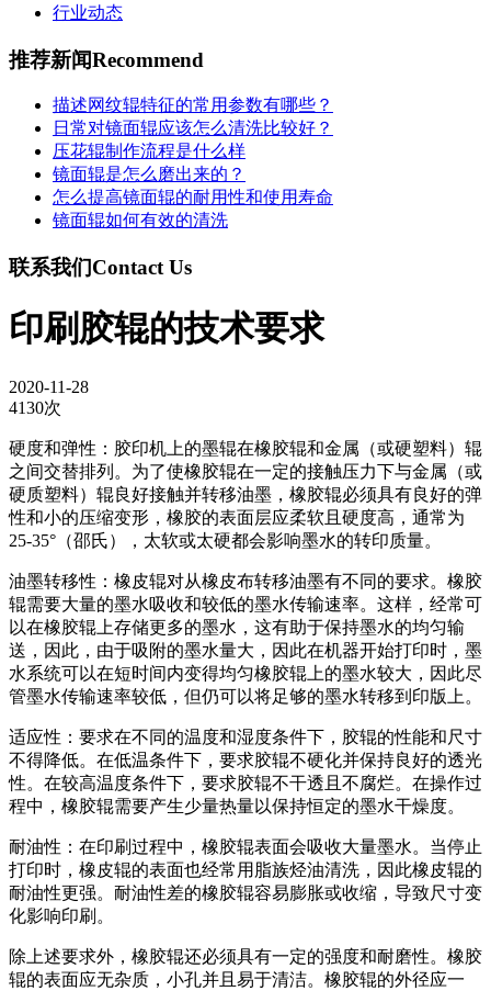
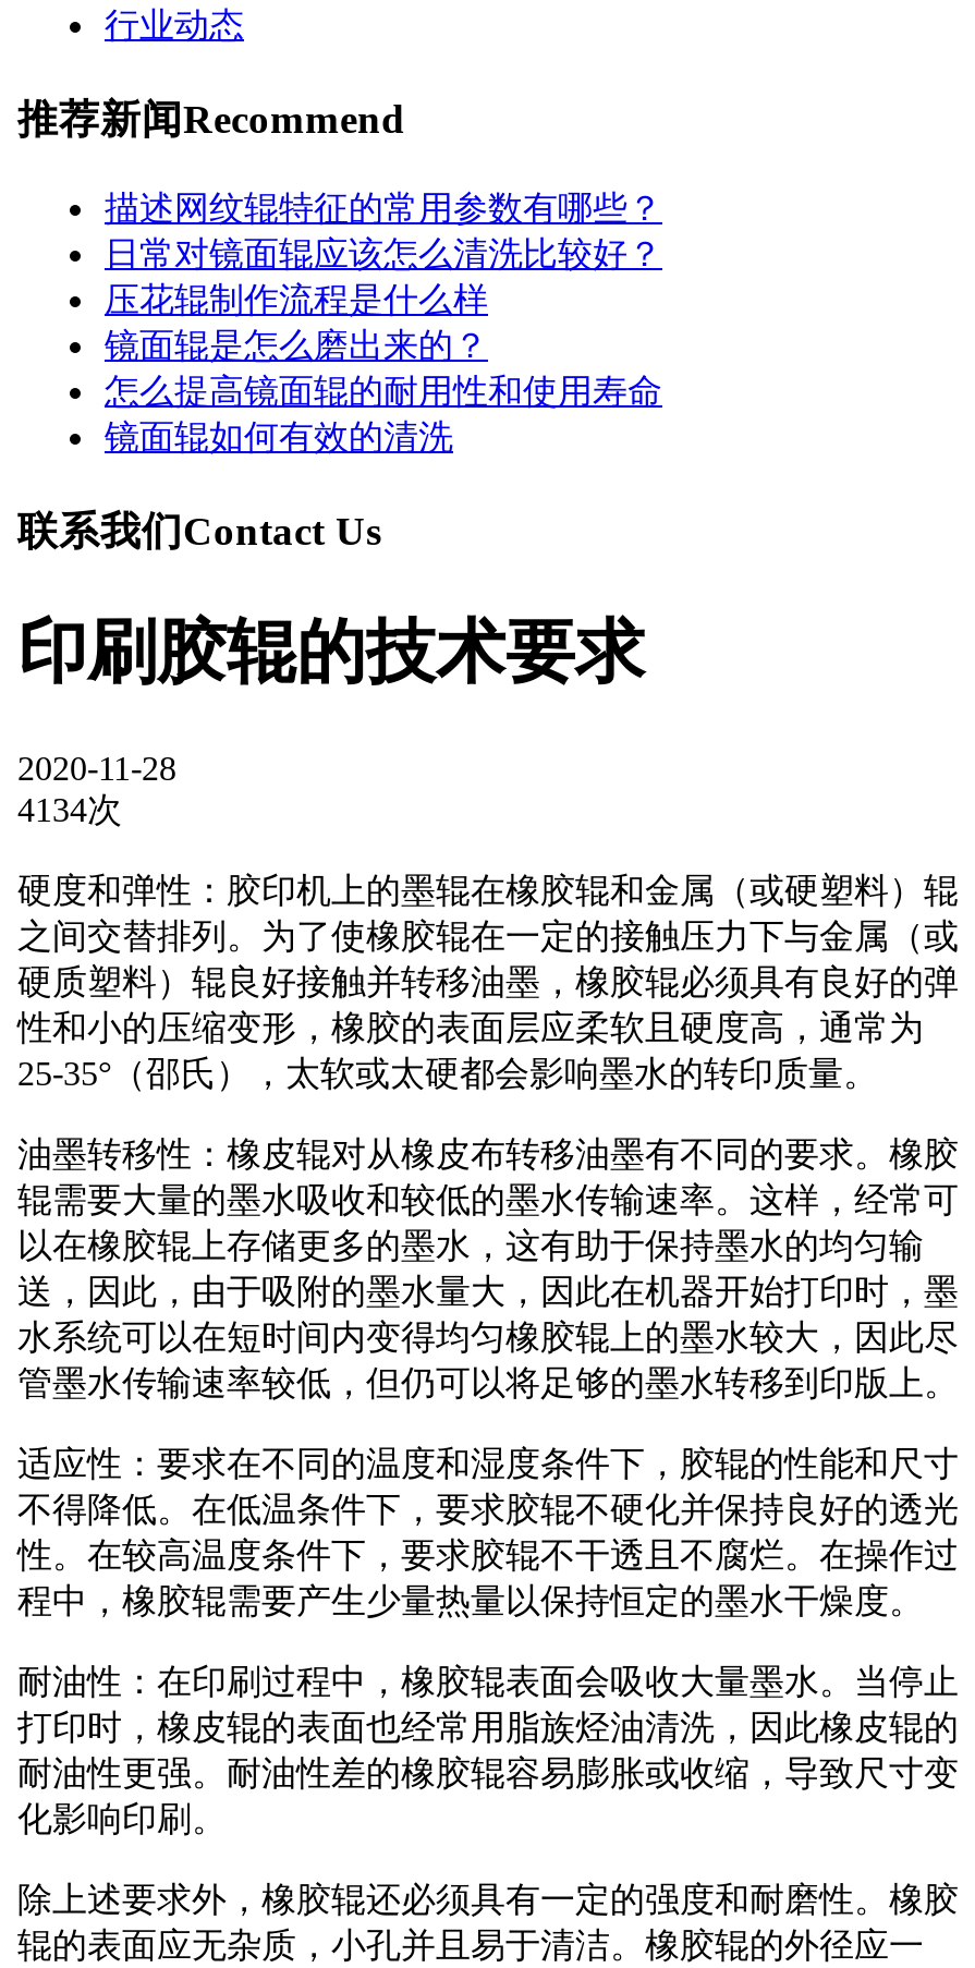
[9,398,61,417] 4130次 -> [17,791,122,828] 4134次

